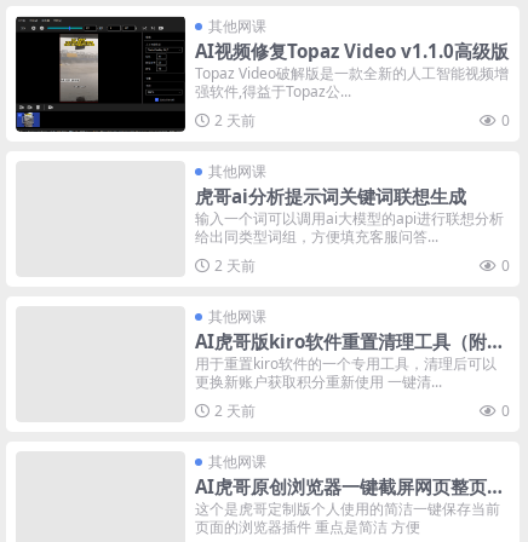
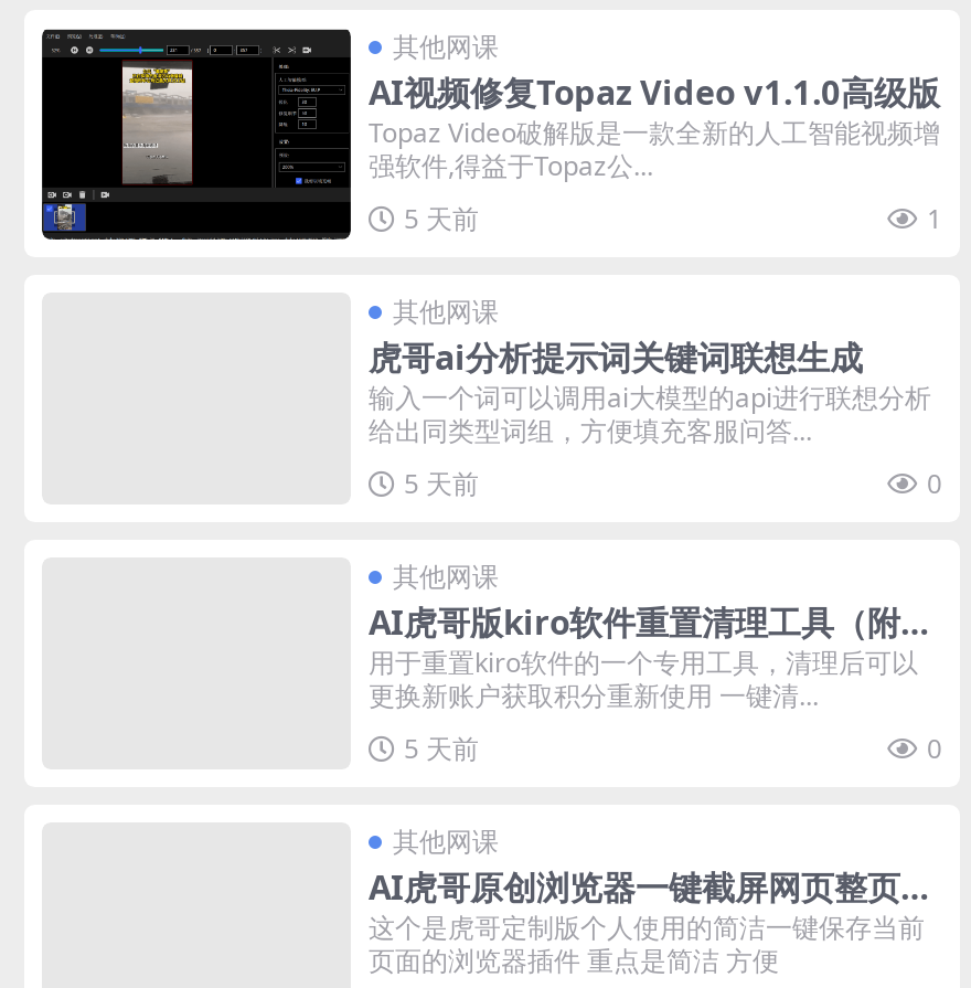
[214,110,256,131] 2 天前 -> [404,200,479,237] 5 天前
[501,110,510,131] 0 -> [927,200,942,237] 1
[214,255,256,276] 2 天前 -> [404,465,479,502] 5 天前
[214,400,256,421] 2 天前 -> [404,730,479,767] 5 天前

